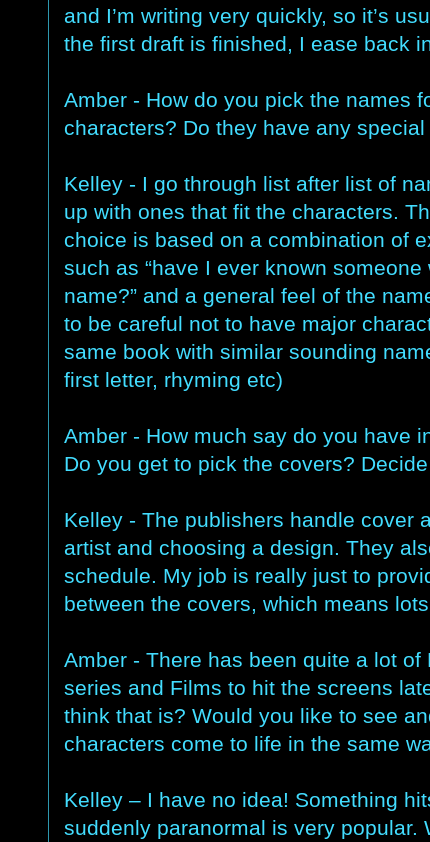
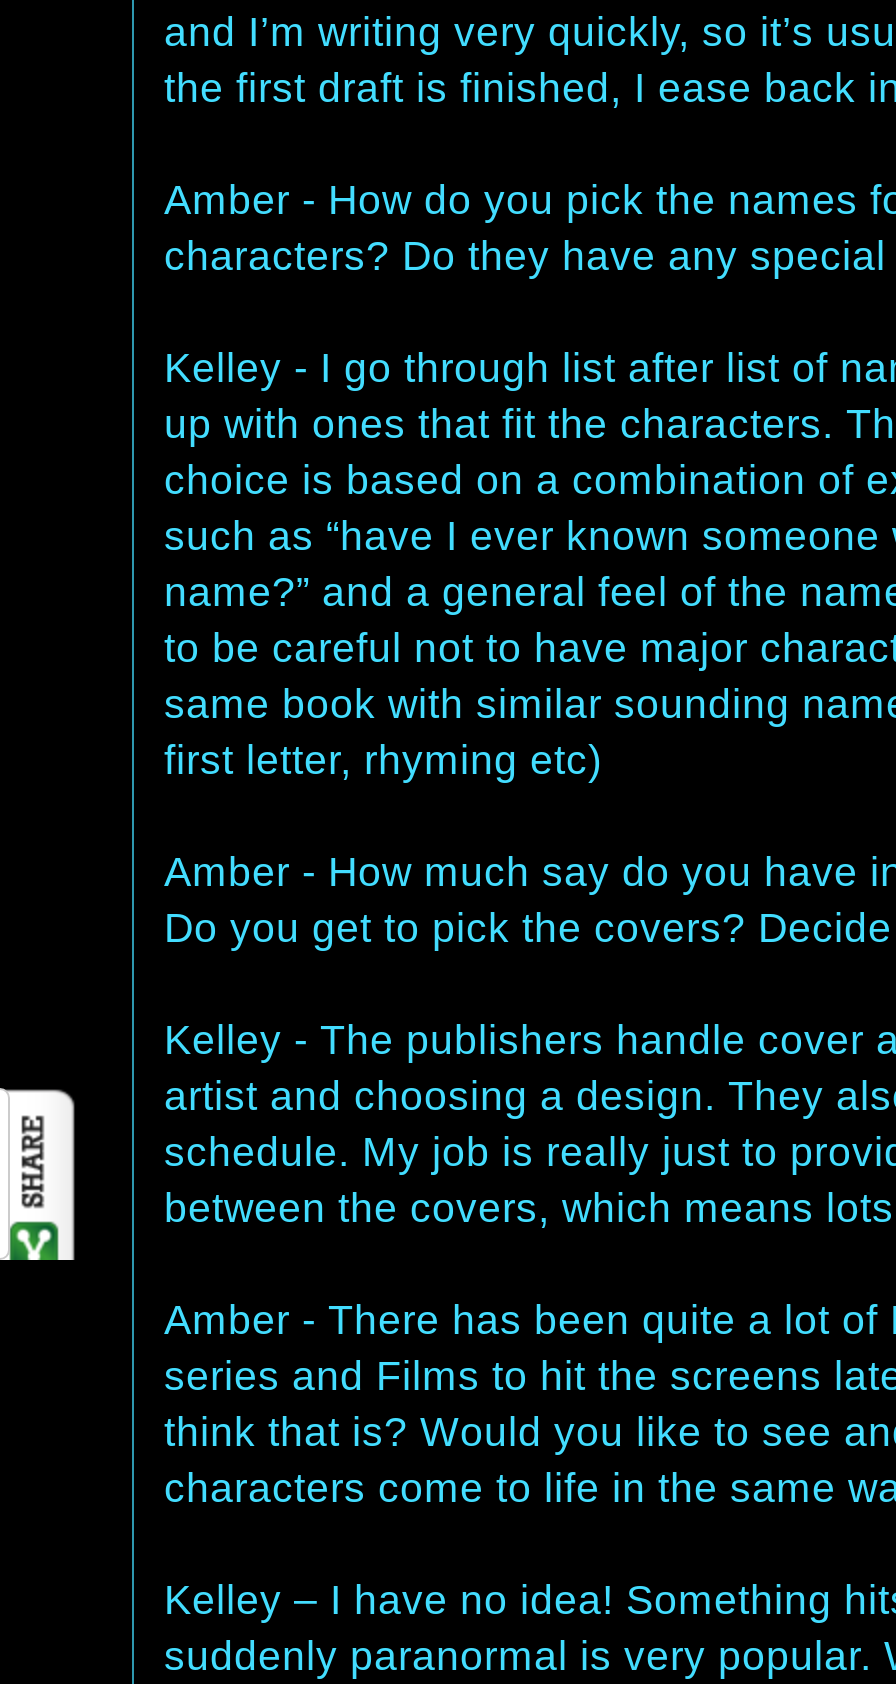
none -> [6,1086,76,1262] [image]

